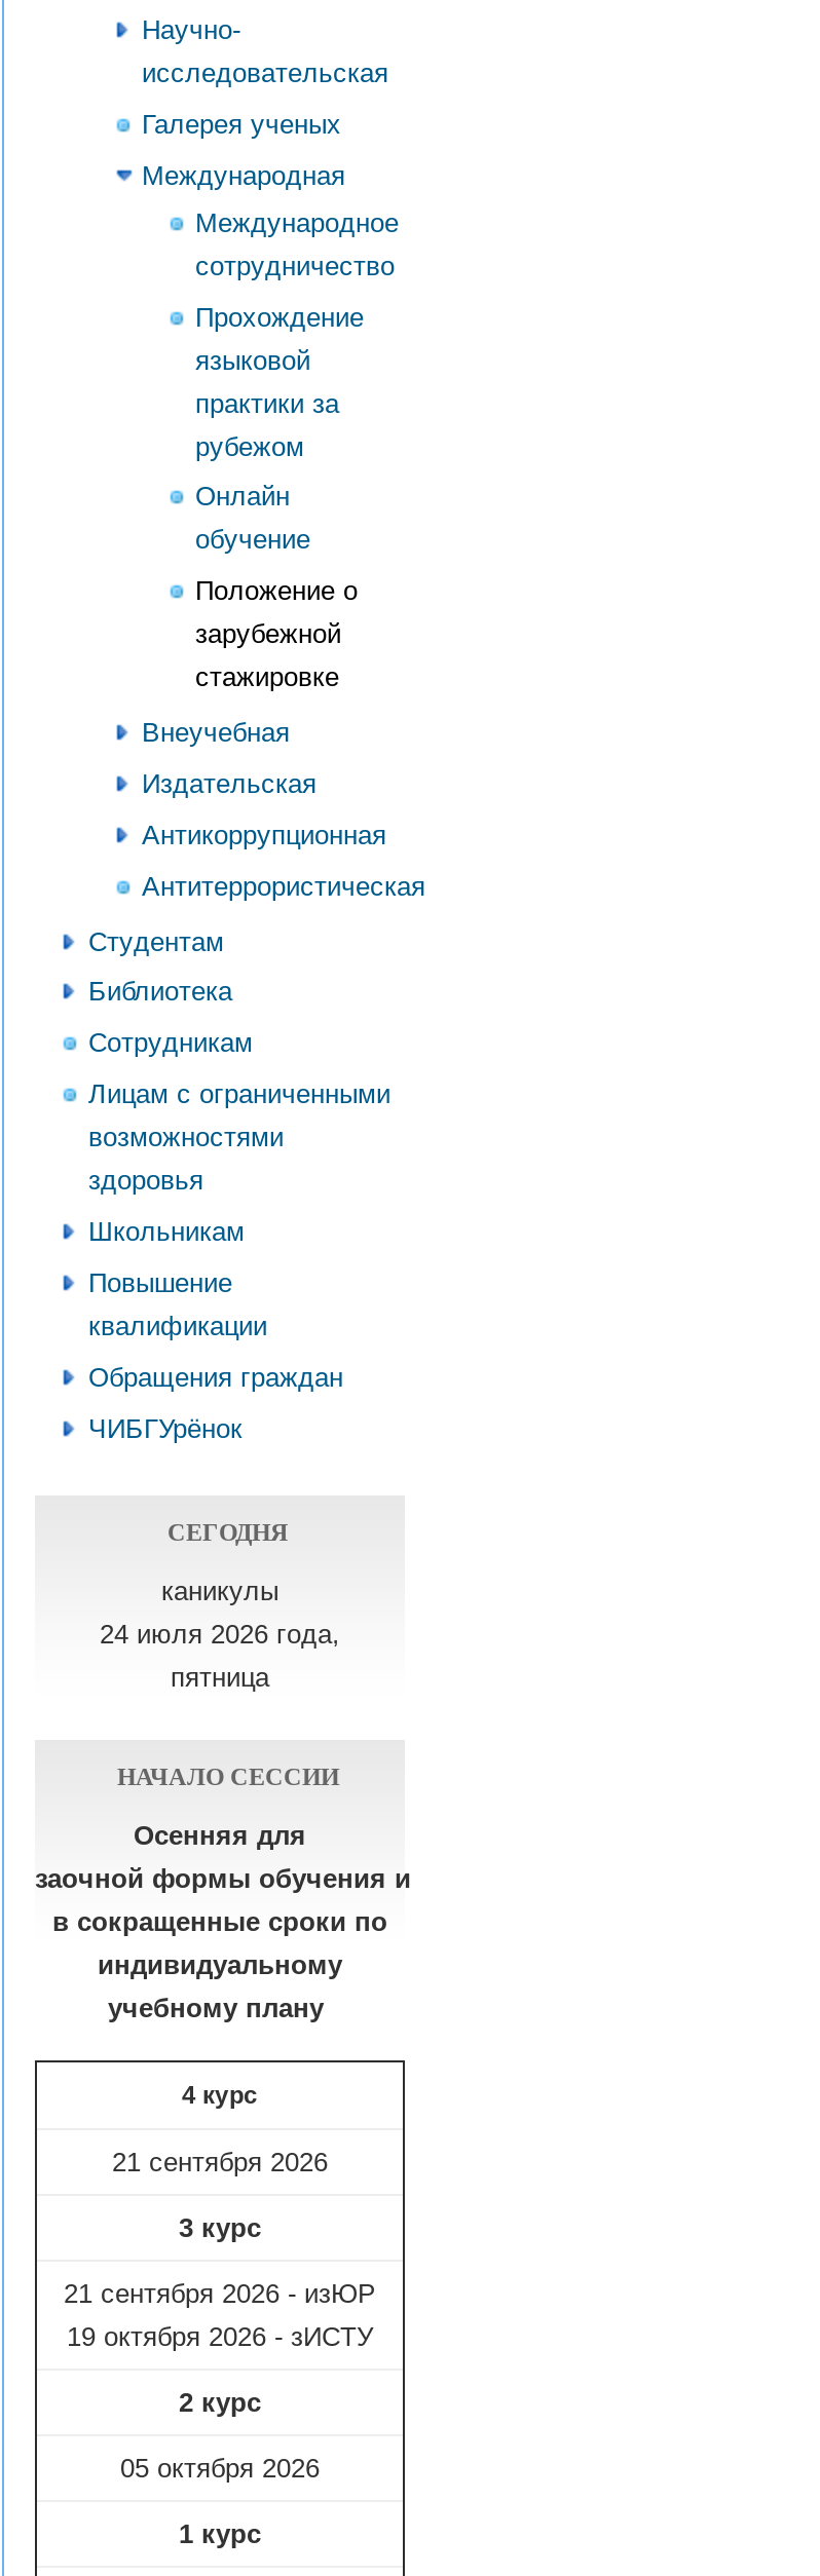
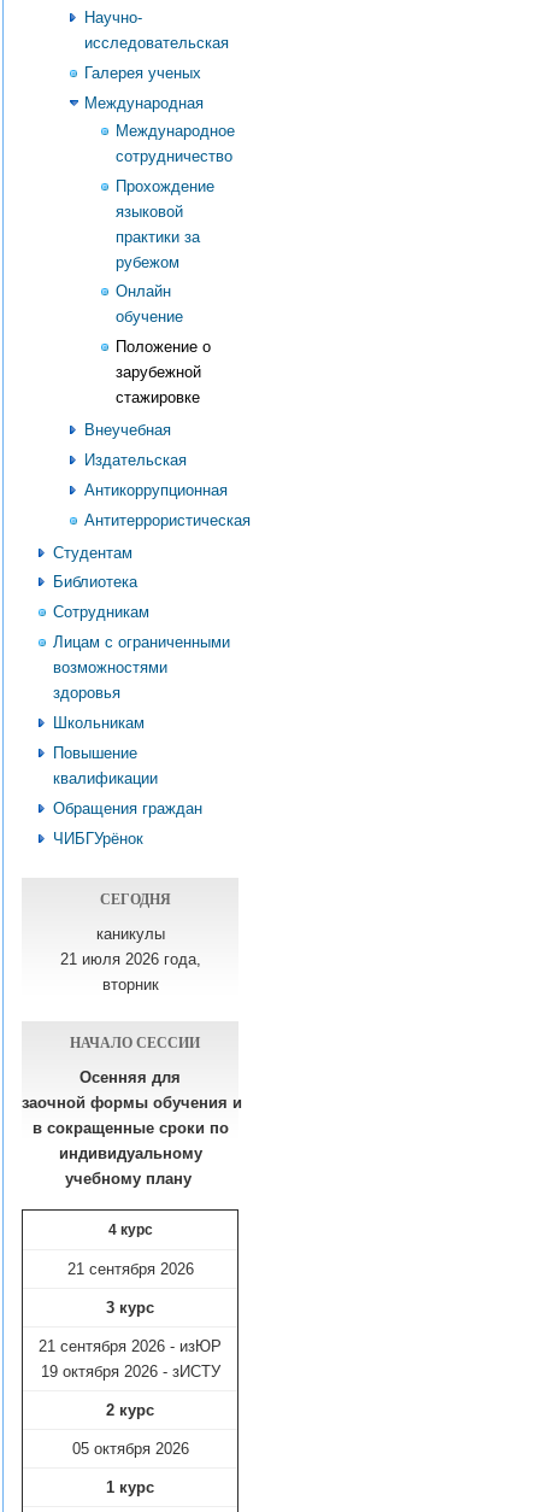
[100,1618,340,1692] 24 июля 2026 года, | пятница -> [60,950,201,993] 21 июля 2026 года, | вторник

